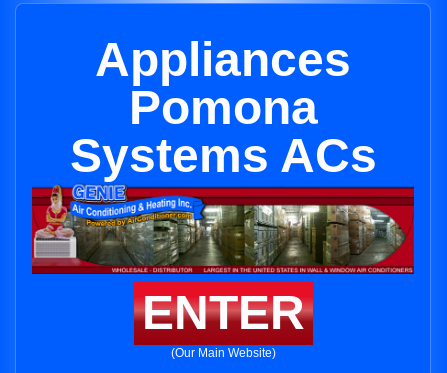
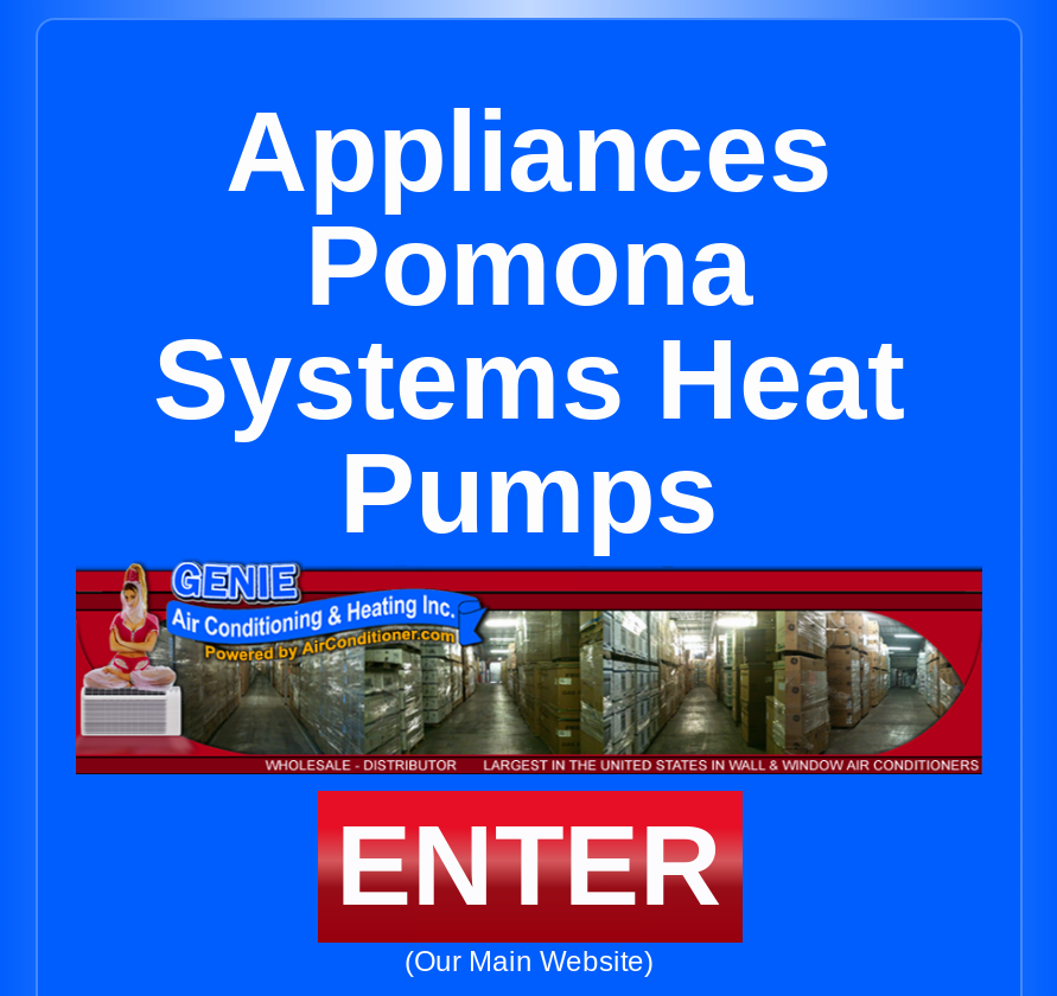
[69,129,376,182] Systems ACs -> [153,317,905,556] Systems Heat | Pumps

